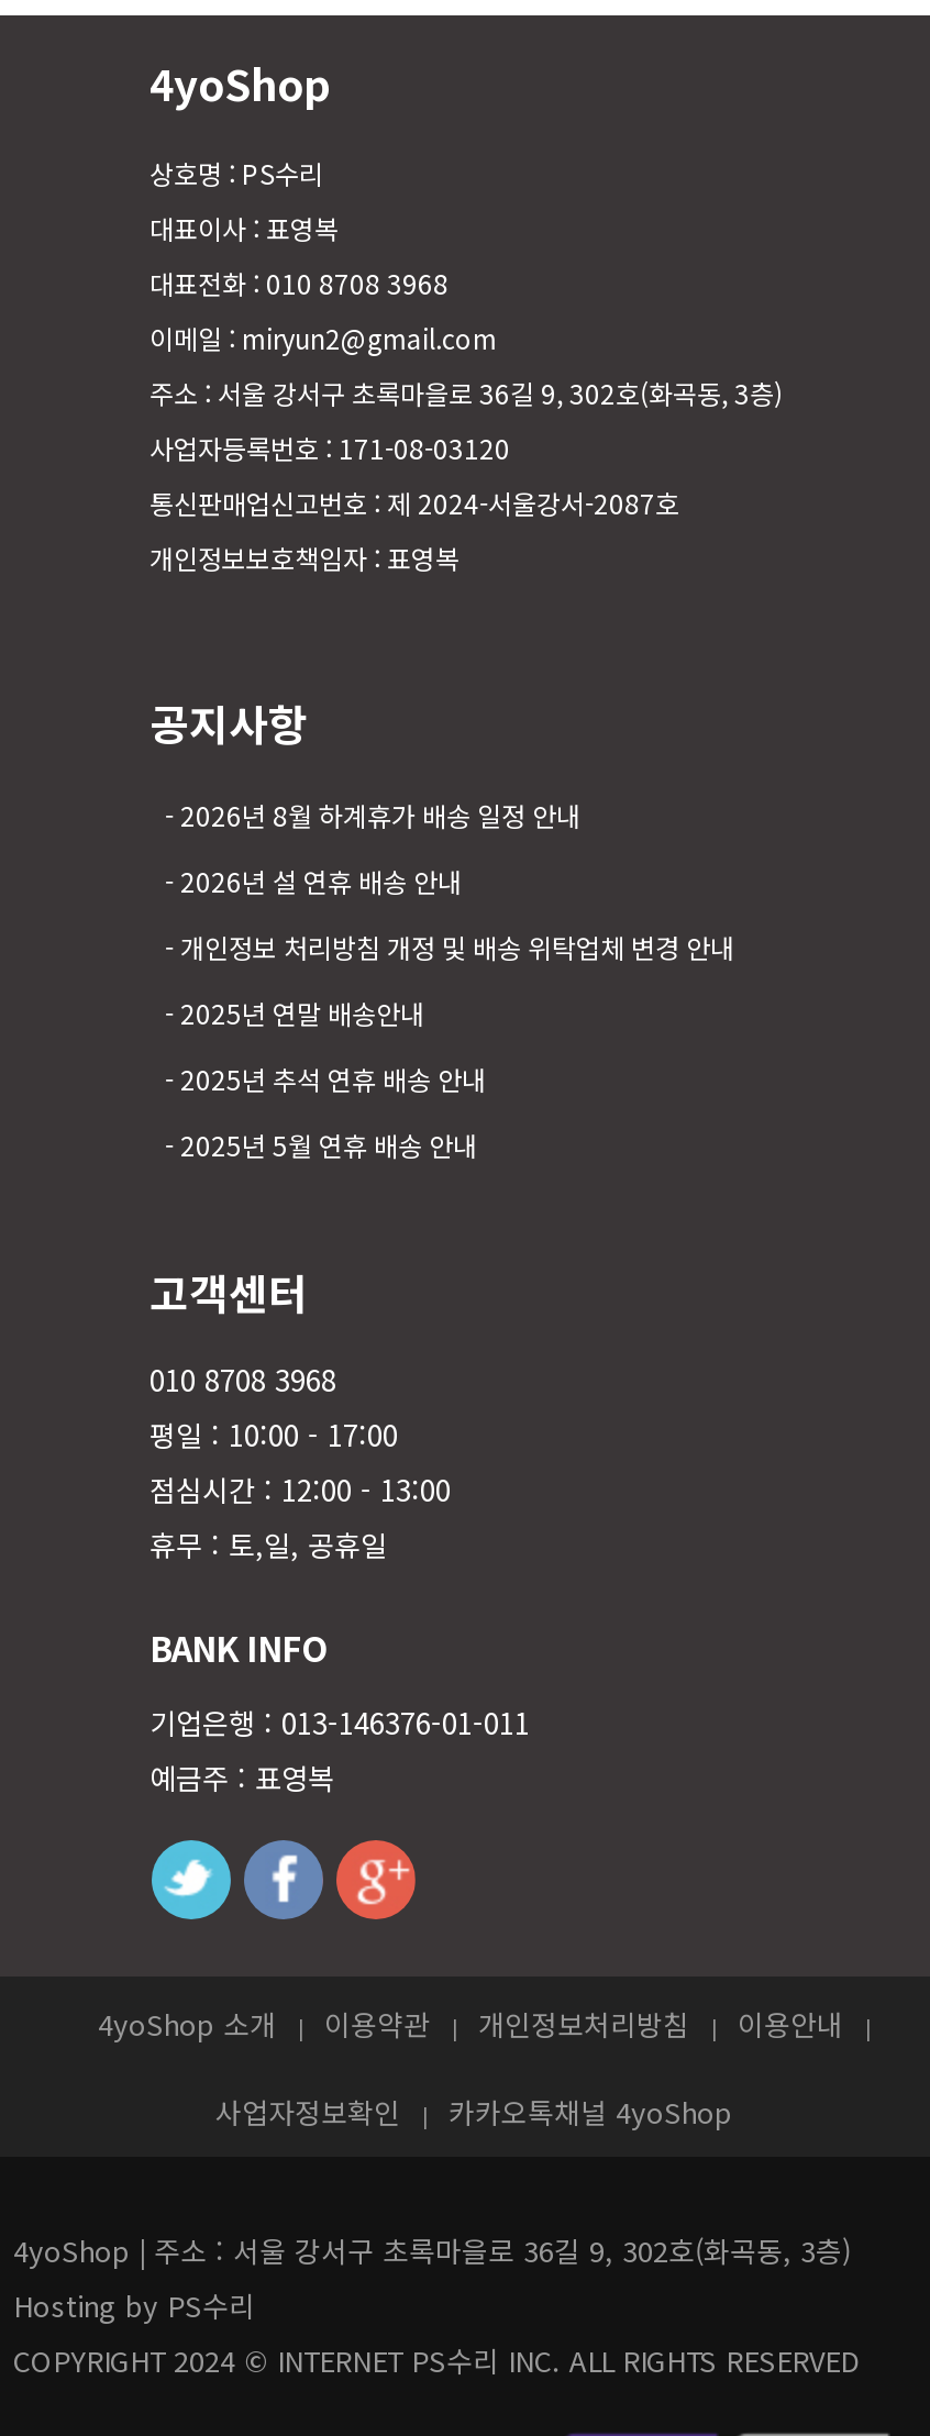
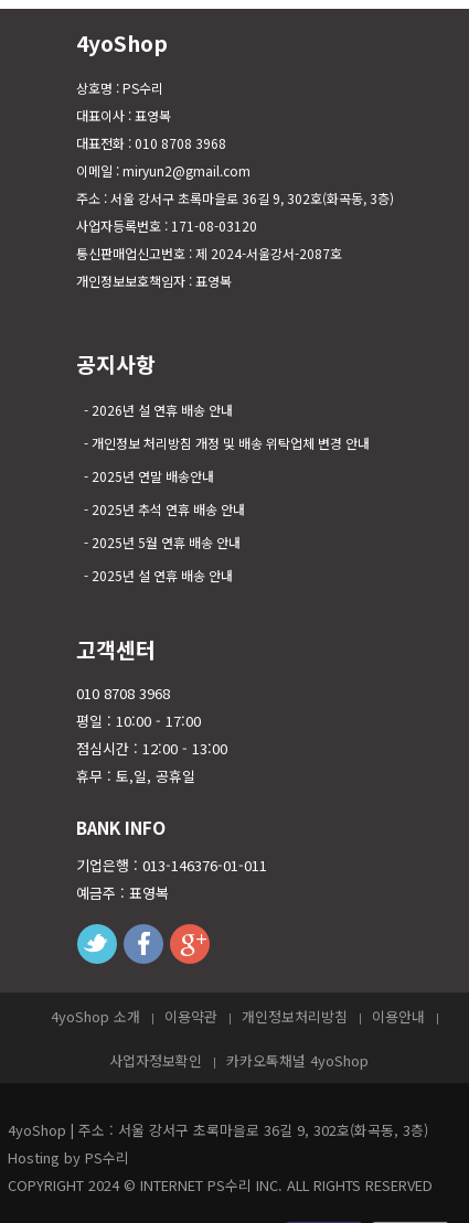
[180,795,580,832] 2026년 8월 하계휴가 배송 일정 안내 -> none
moved [180,861,734,1162] -> [92,400,370,551]: 2026년 설 연휴 배송 안내 | 개인정보 처리방침 개정 및 배송 위탁업체 변경 안내 | 2025년 연말 배송안내 | 2025년 추석 연휴 배송 안내 | 2025년 5월 연휴 배송 안내
none -> [92,565,233,584] 2025년 설 연휴 배송 안내

